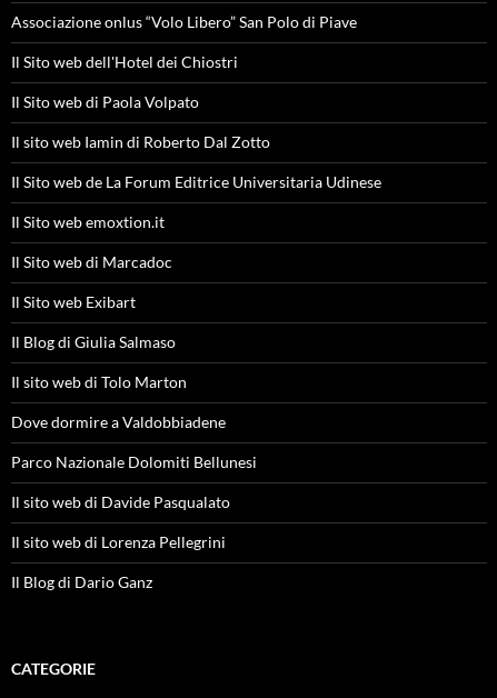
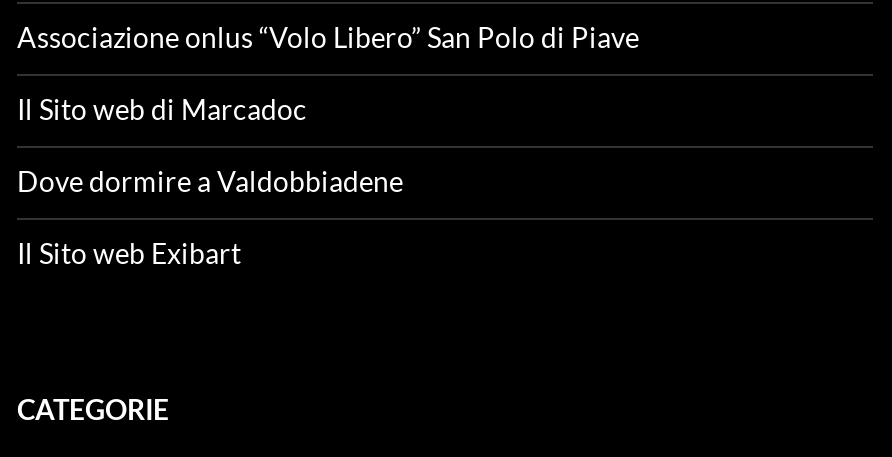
[11,53,381,232] Il Sito web dell'Hotel dei Chiostri | Il Sito web di Paola Volpato | Il sito web Iamin di Roberto Dal Zotto | Il Sito web de La Forum Editrice Universitaria Udinese | Il Sito web emoxtion.it -> none
[11,333,257,592] Il Blog di Giulia Salmaso | Il sito web di Tolo Marton | Parco Nazionale Dolomiti Bellunesi | Il sito web di Davide Pasqualato | Il sito web di Lorenza Pellegrini | Il Blog di Dario Ganz -> none
moved [11,413,226,432] -> [17,165,403,199]: Dove dormire a Valdobbiadene

